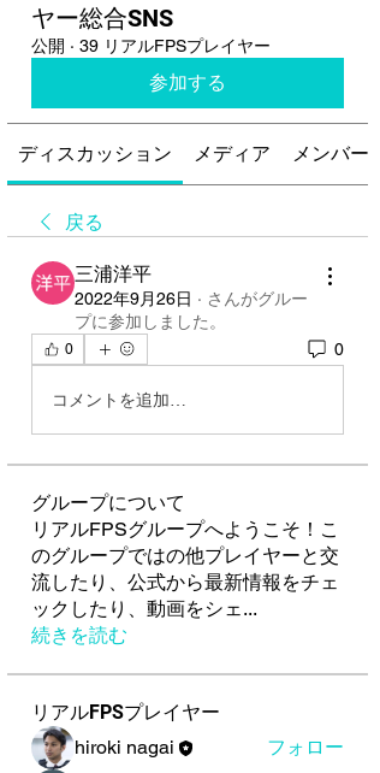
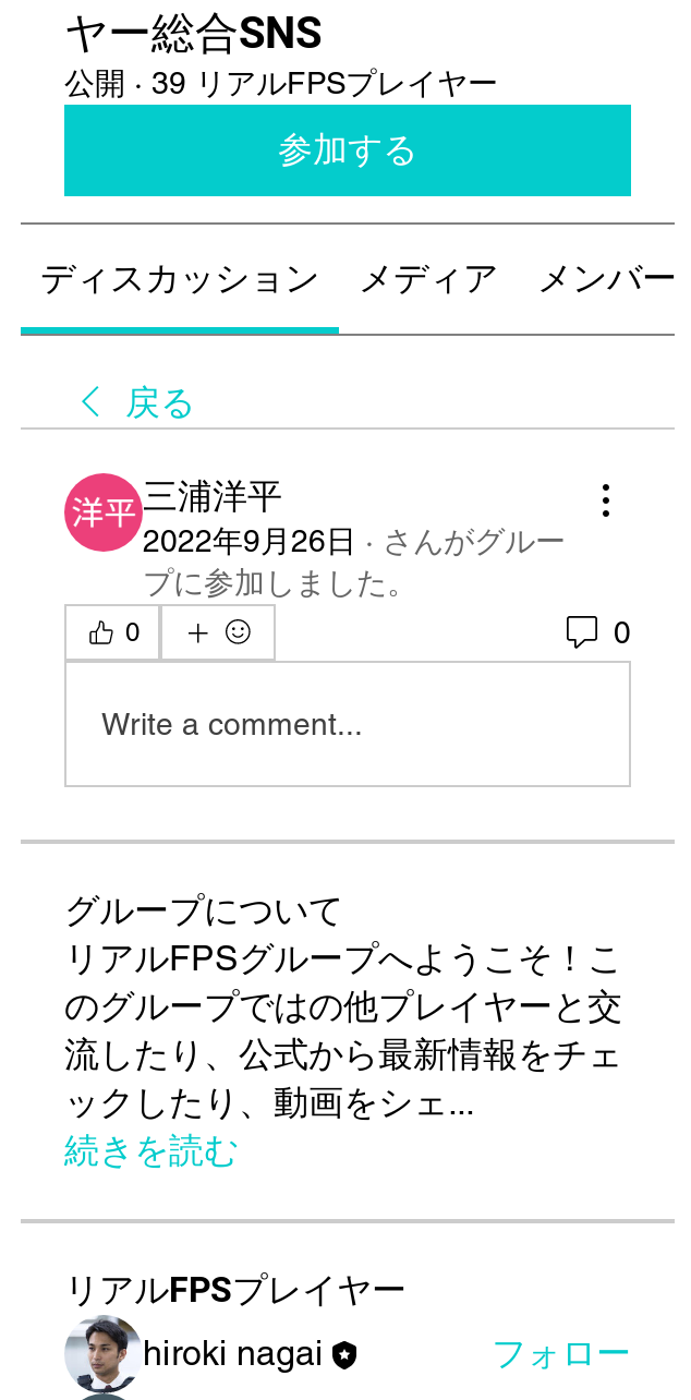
[52,390,186,409] コメントを追加… -> [101,705,363,740] Write a comment...

